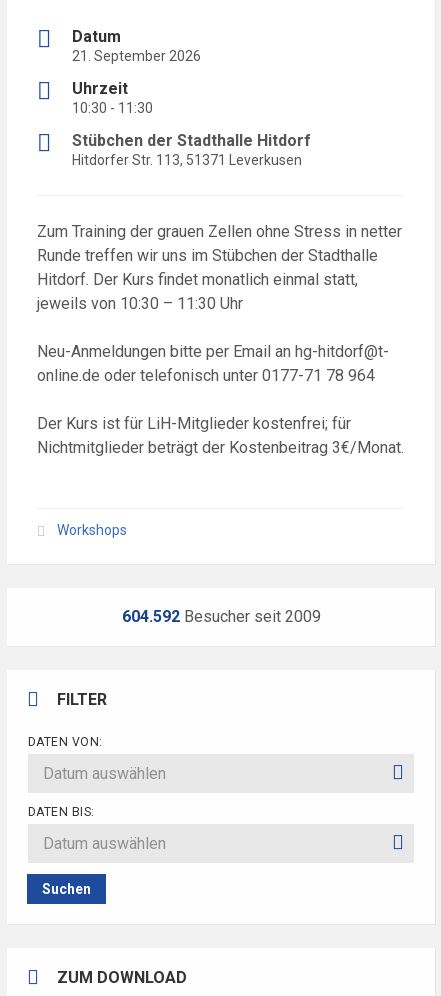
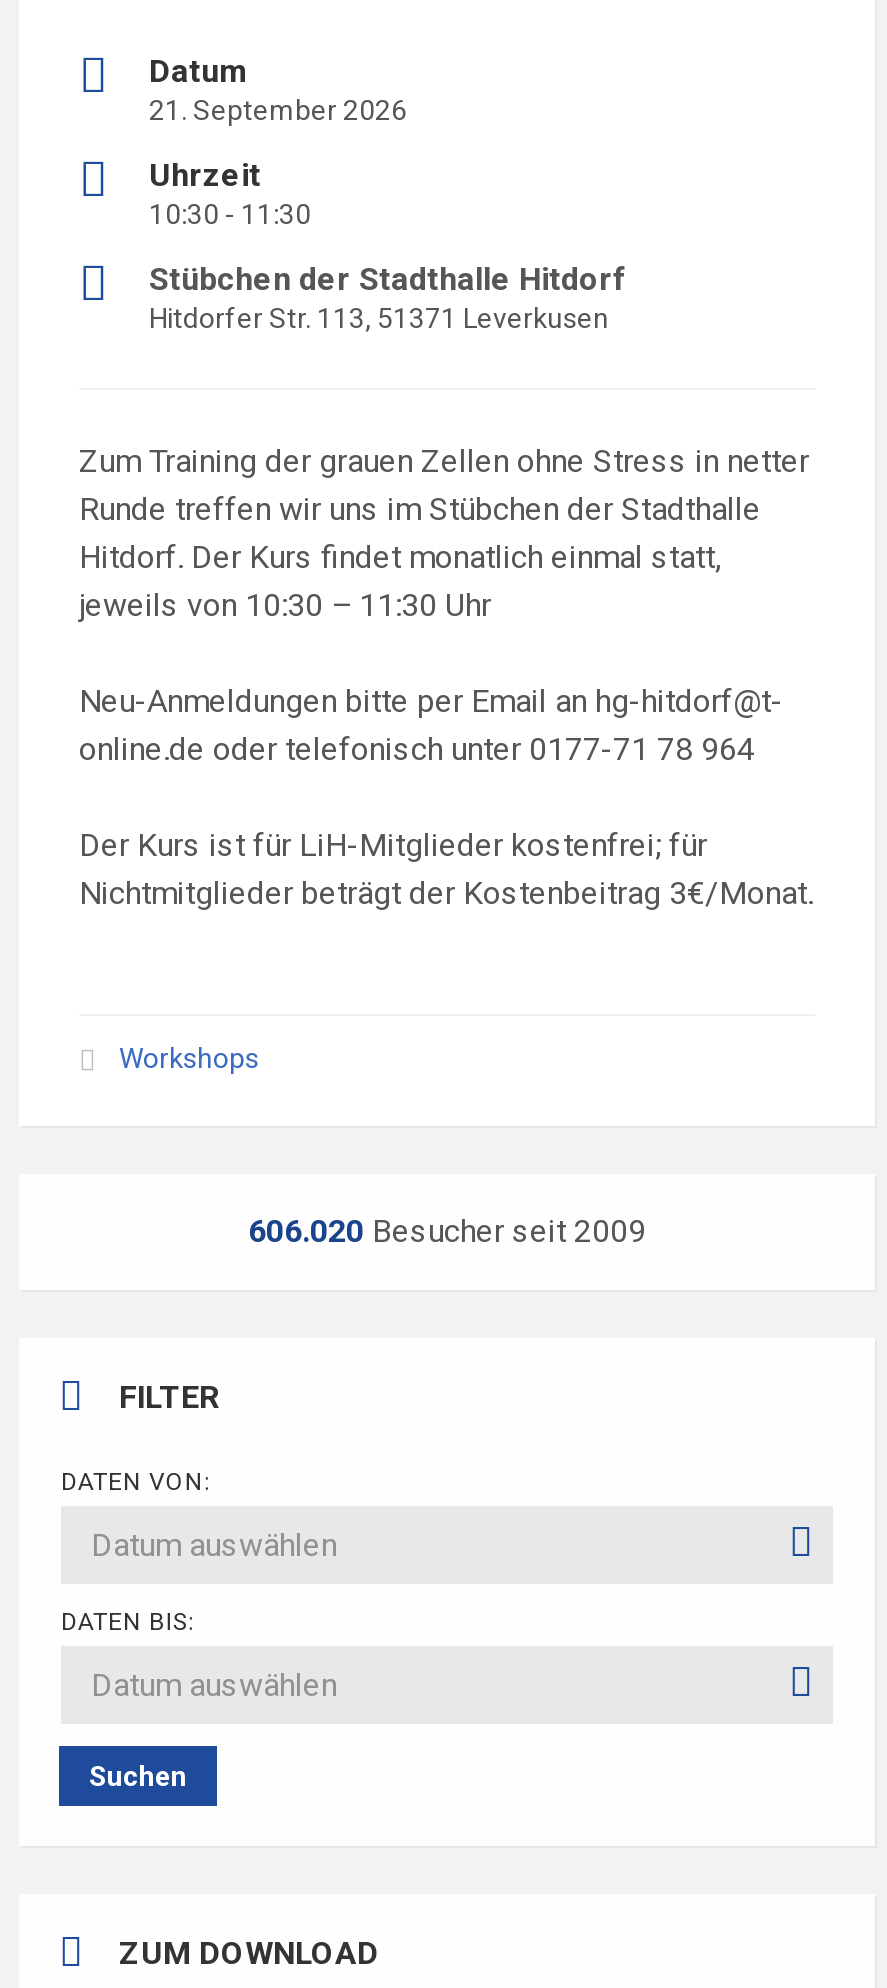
[121,607,320,626] 604.592 Besucher seit 2009 -> [248,1212,646,1250] 606.020 Besucher seit 2009

